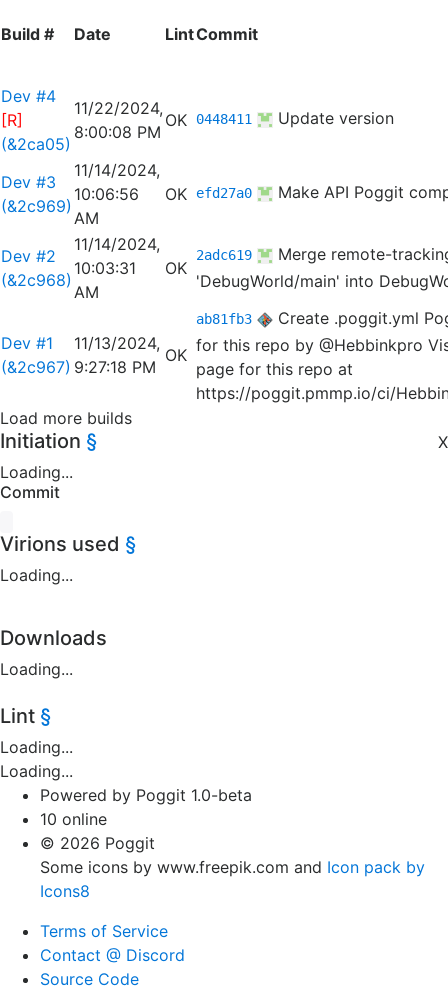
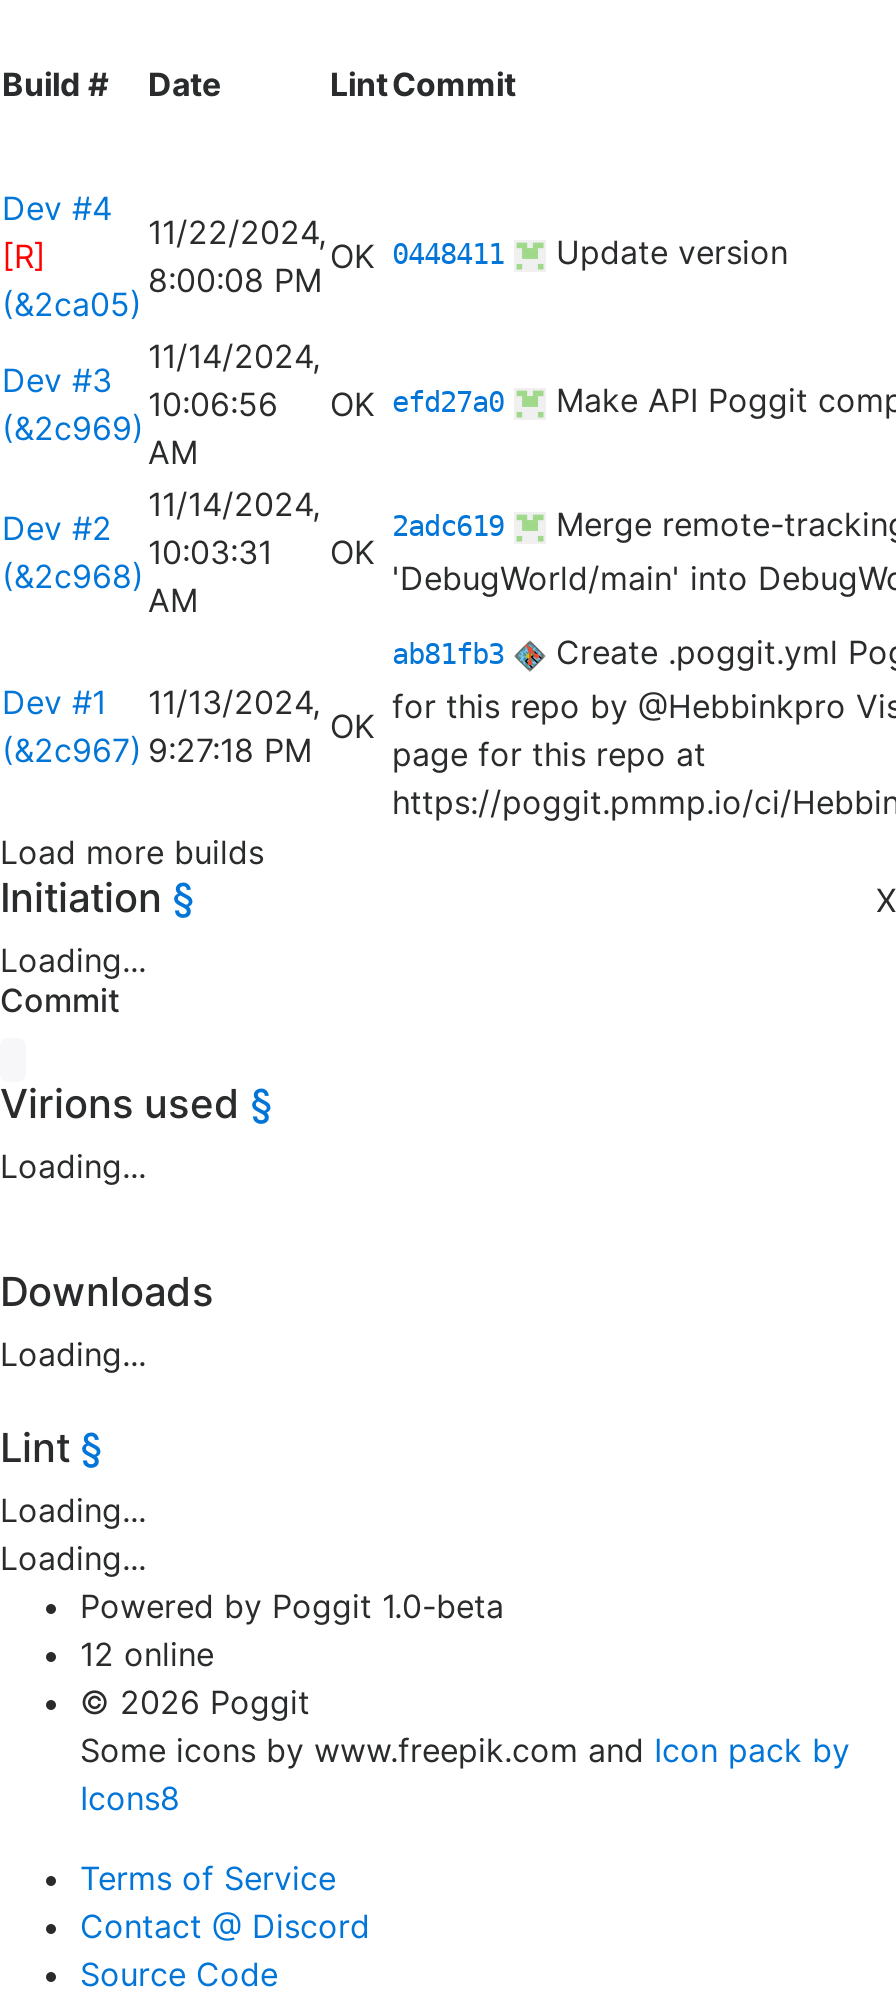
[40,809,107,829] 10 online -> [80,1634,214,1674] 12 online

